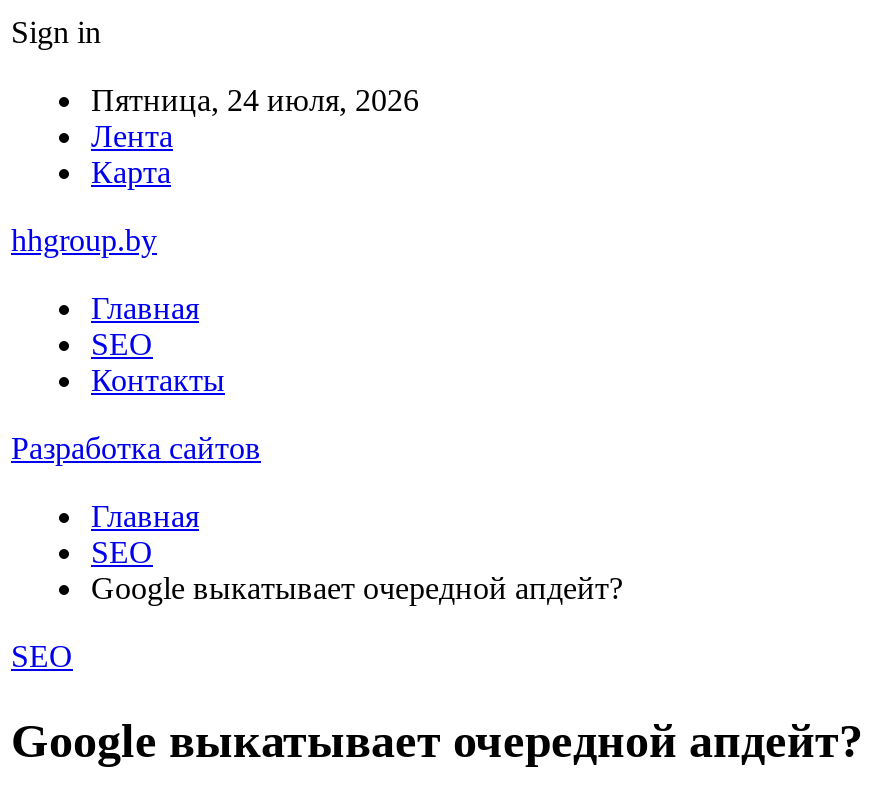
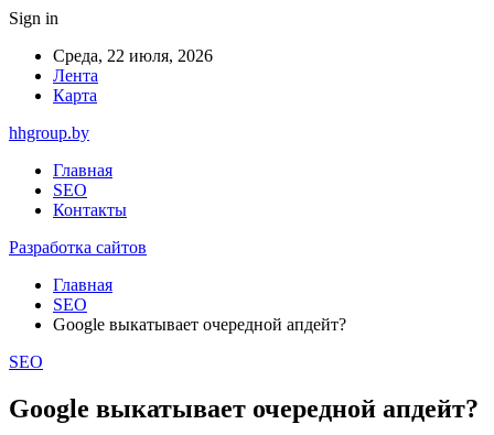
[91,83,419,117] Пятница, 24 июля, 2026 -> [53,46,213,65] Среда, 22 июля, 2026

